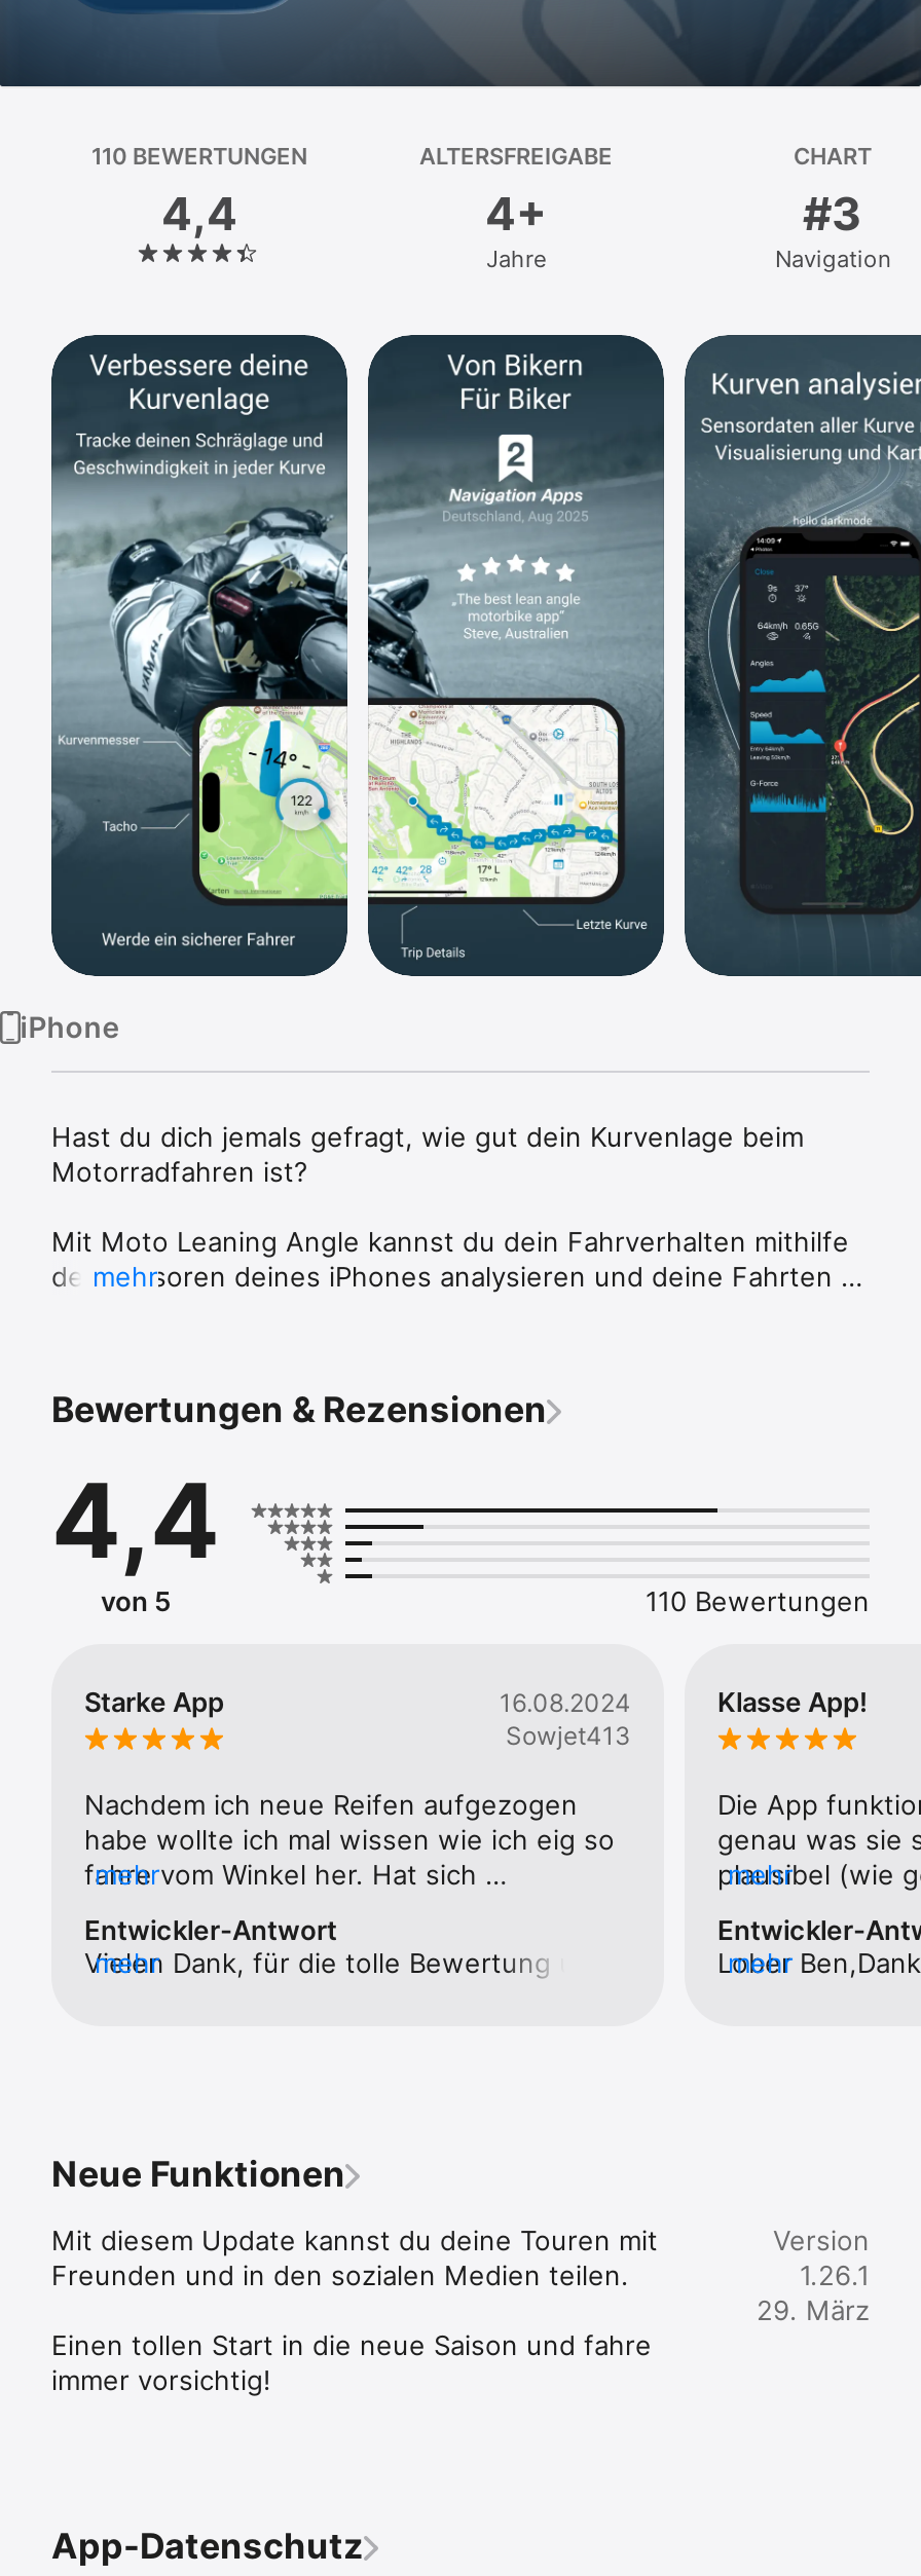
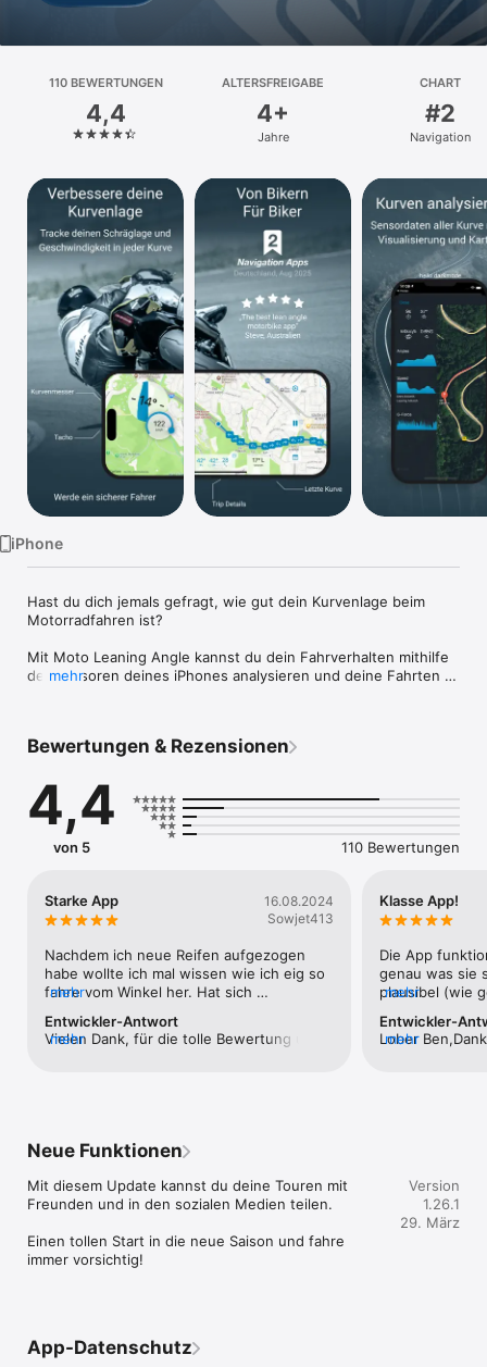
[803,187,862,240] #3 -> [425,99,455,127] #2

